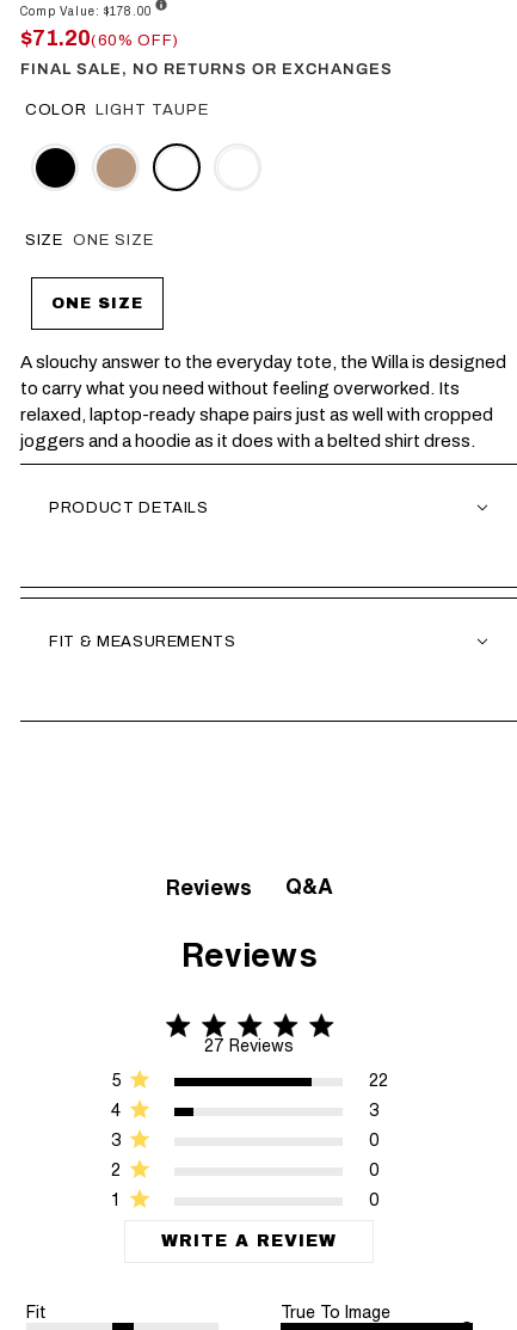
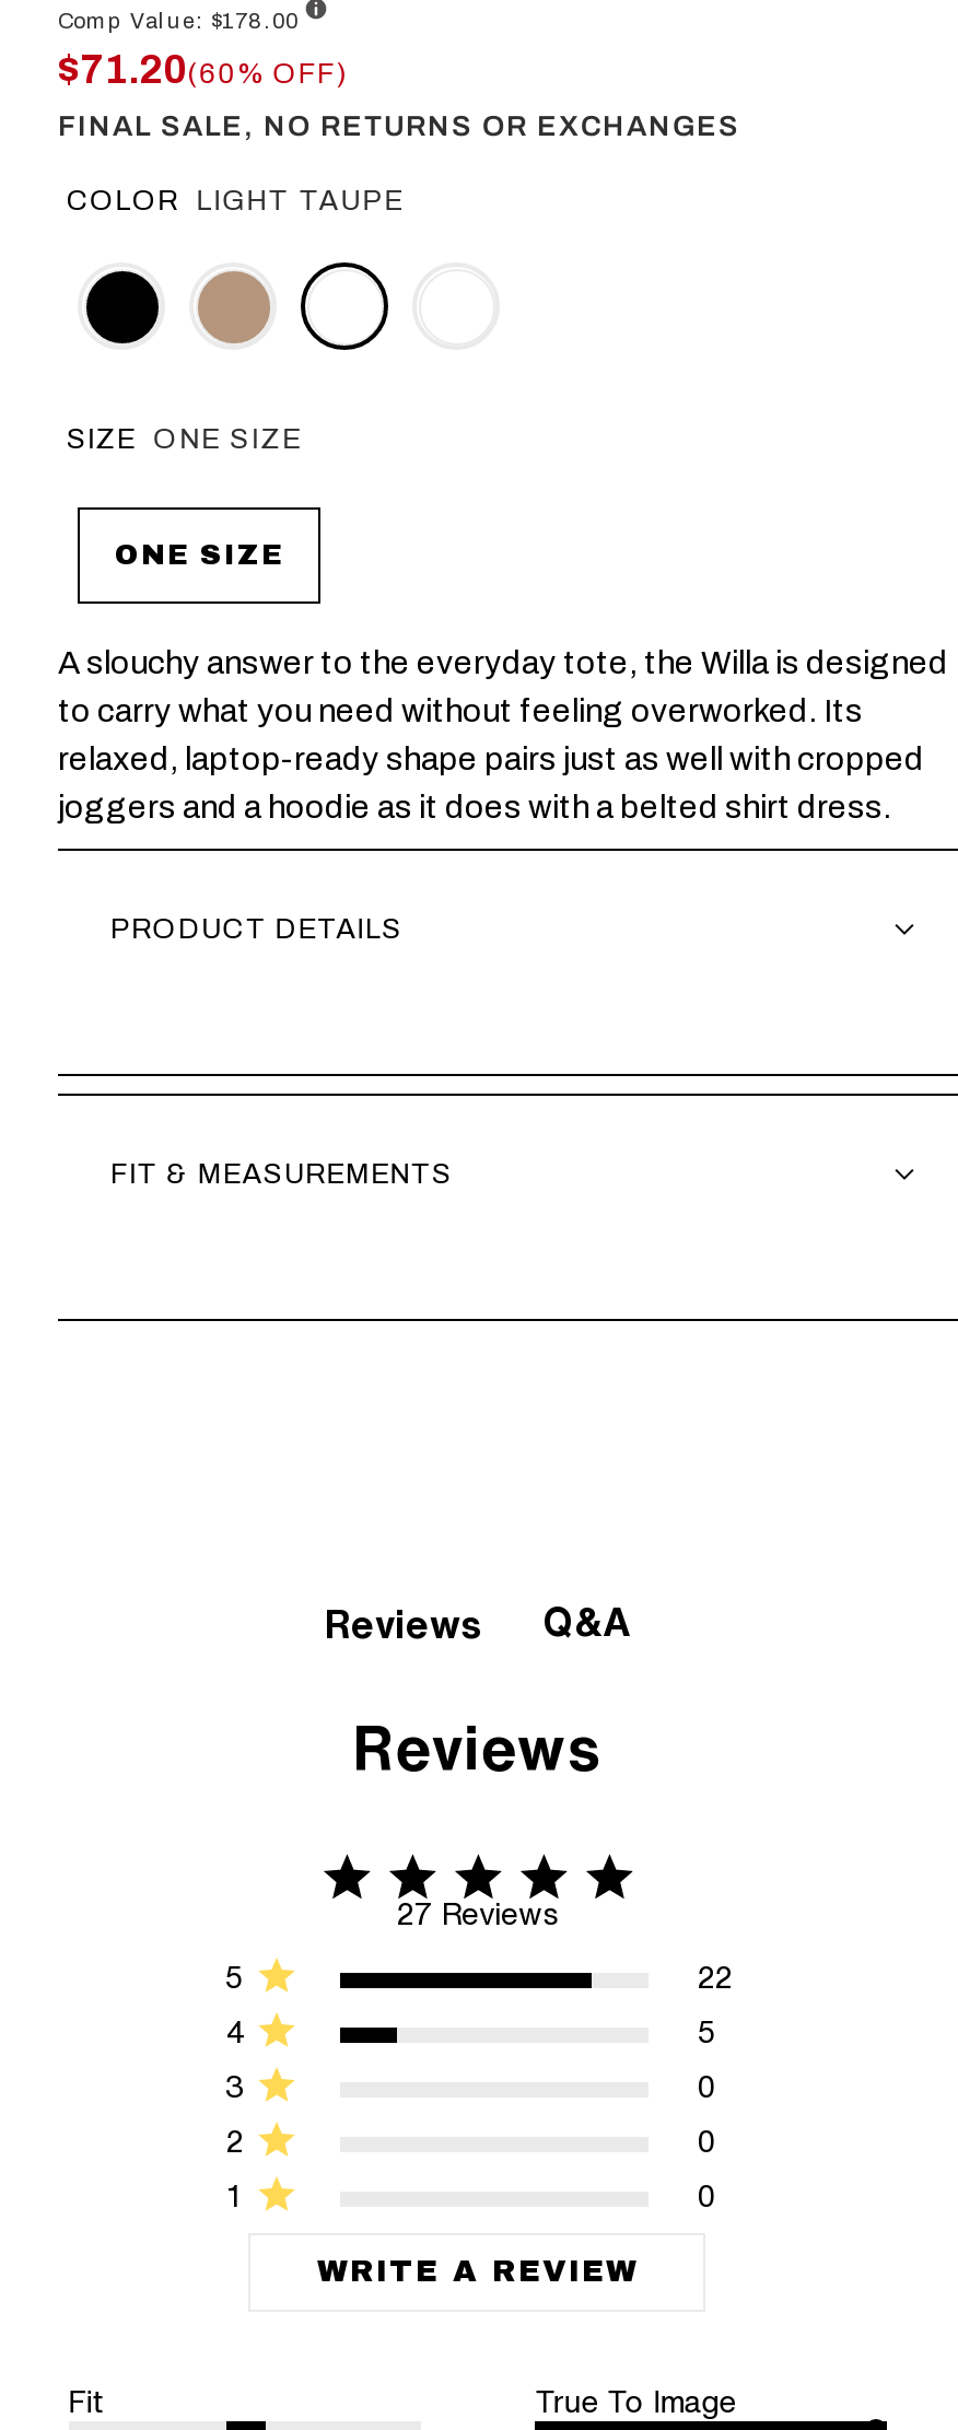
[369,1102,380,1118] 3 -> [697,2017,716,2047] 5

